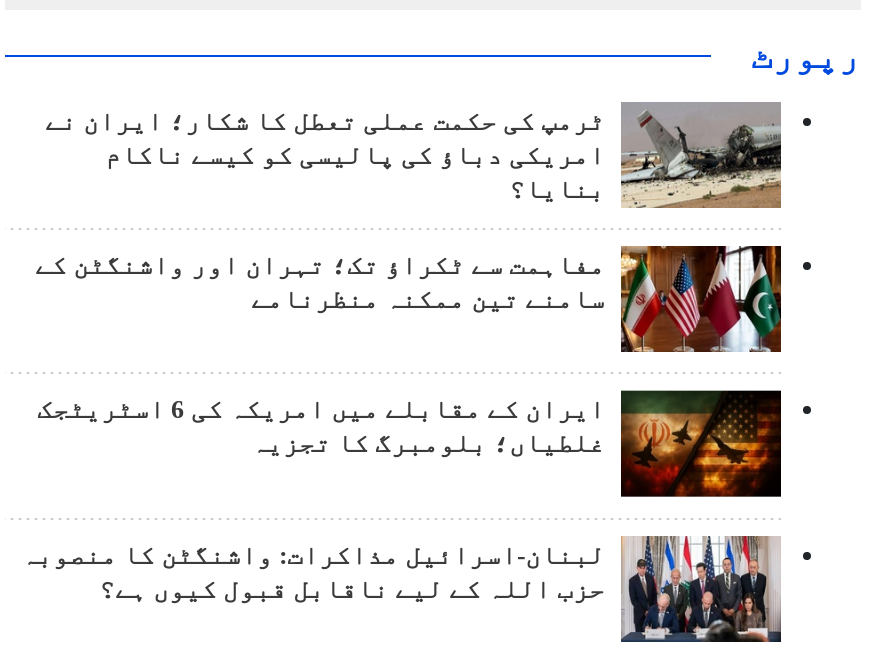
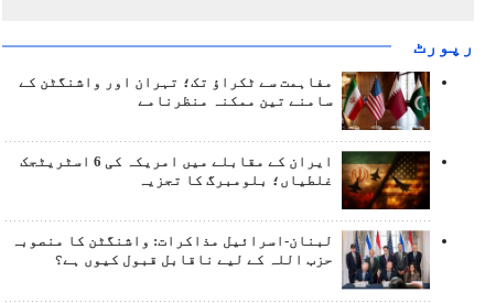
[45,102,783,208] [image] | ٹرمپ کی حکمت عملی تعطل کا شکار؛ ایران نے | امریکی دباؤ کی پالیسی کو کیسے ناکام | بنایا؟ -> none

